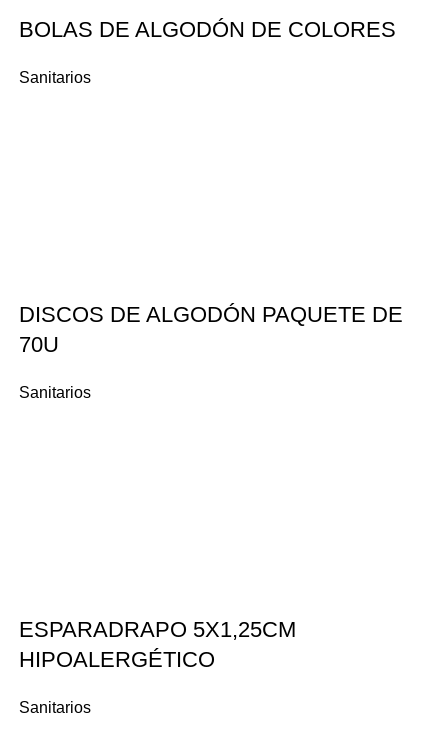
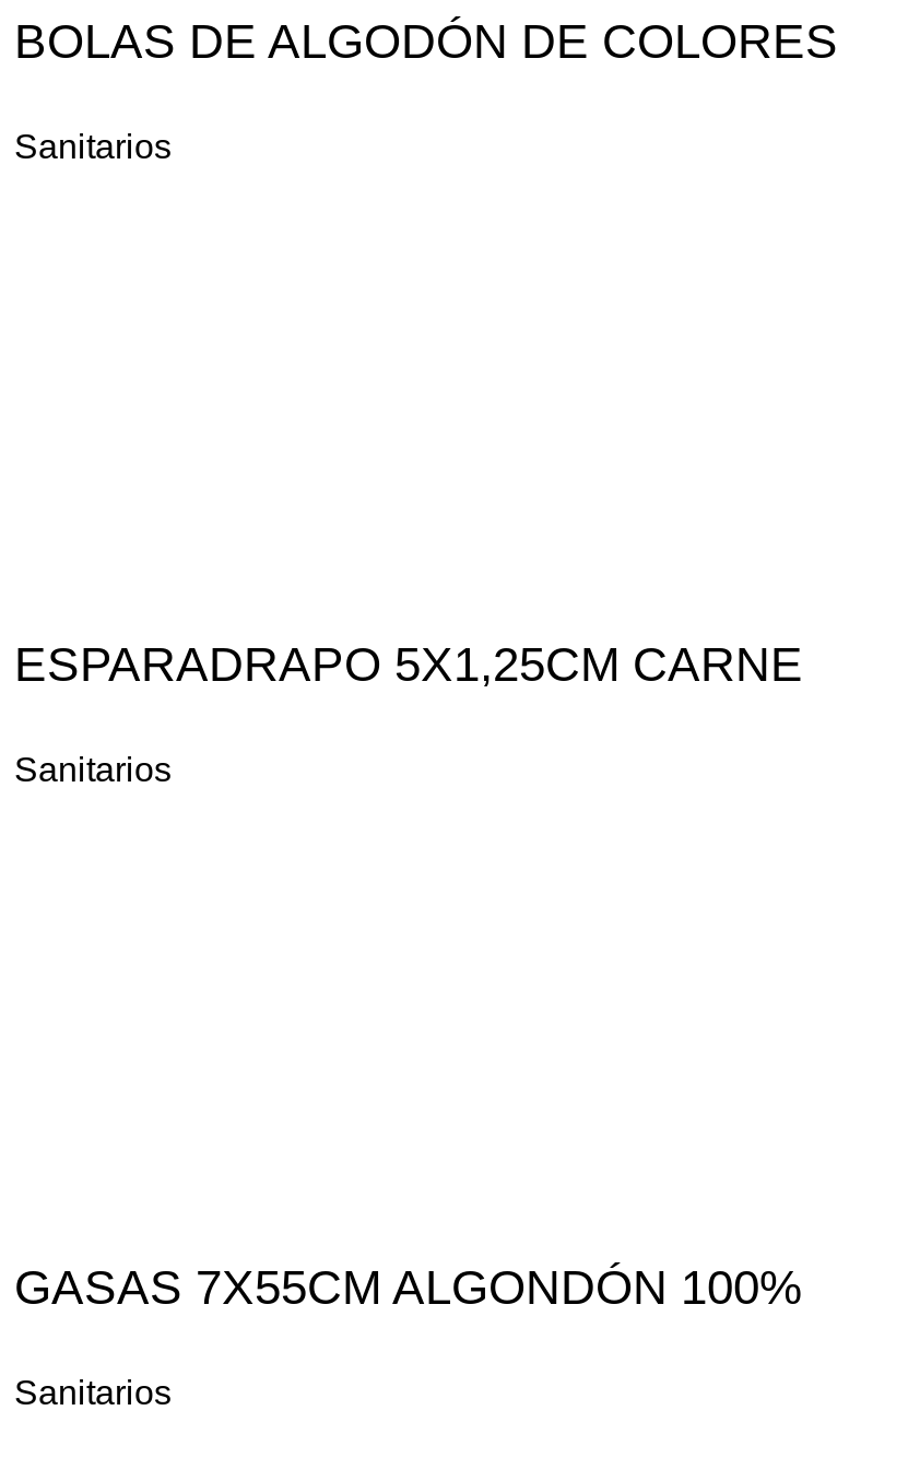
[19,301,403,356] DISCOS DE ALGODÓN PAQUETE DE | 70U -> [14,636,803,691] ESPARADRAPO 5X1,25CM CARNE
[19,616,296,671] ESPARADRAPO 5X1,25CM | HIPOALERGÉTICO -> [14,1259,803,1314] GASAS 7X55CM ALGONDÓN 100%

